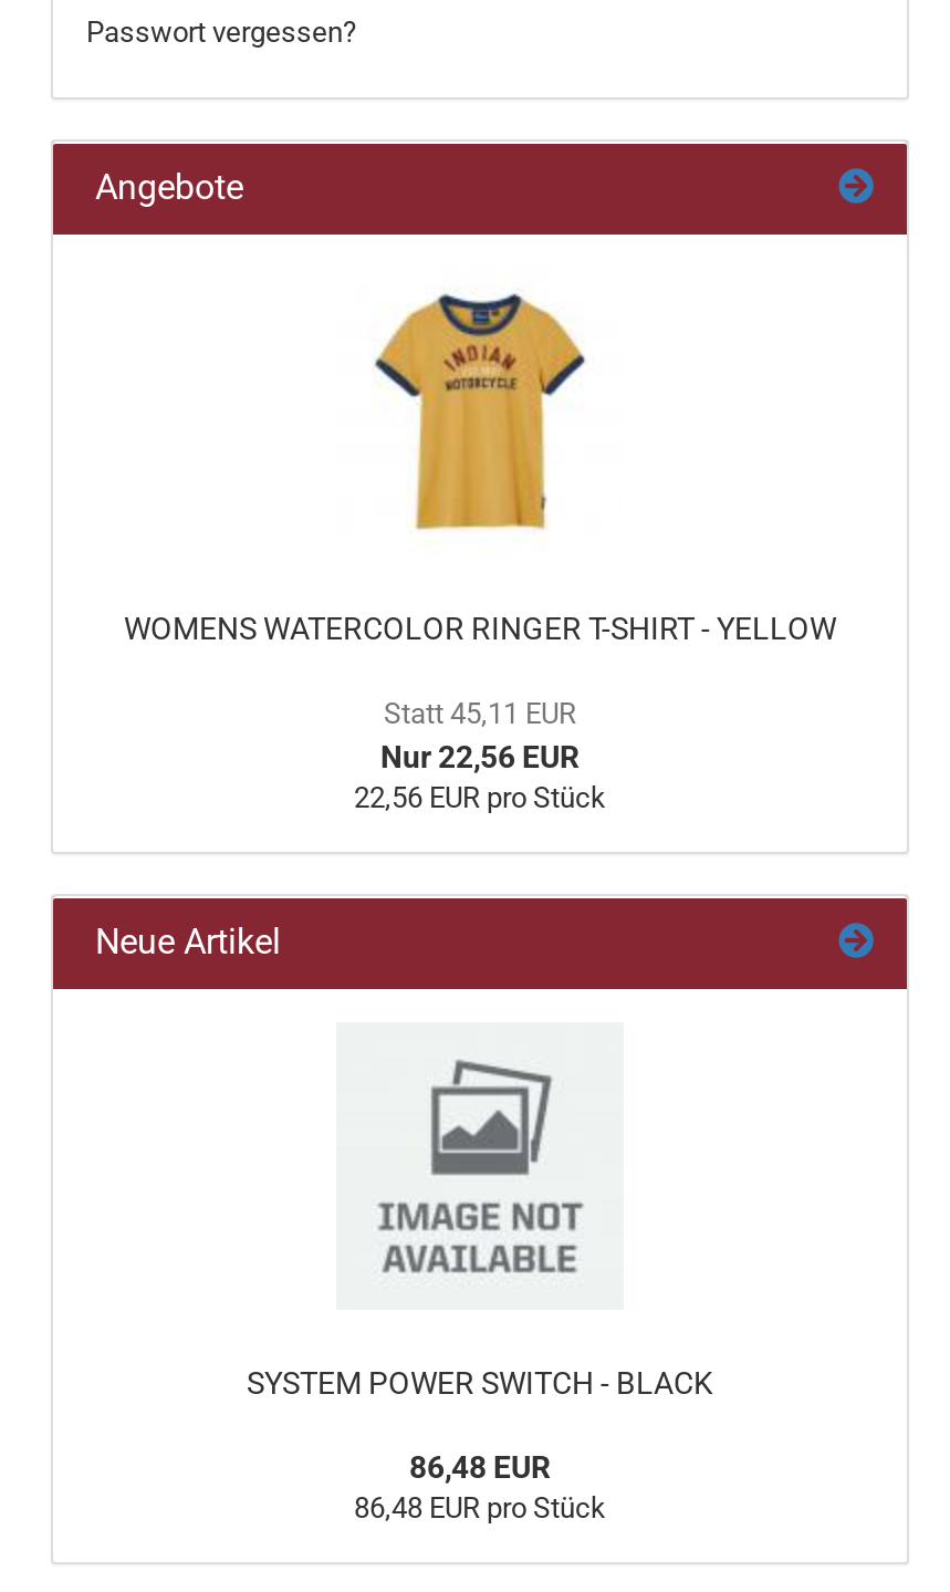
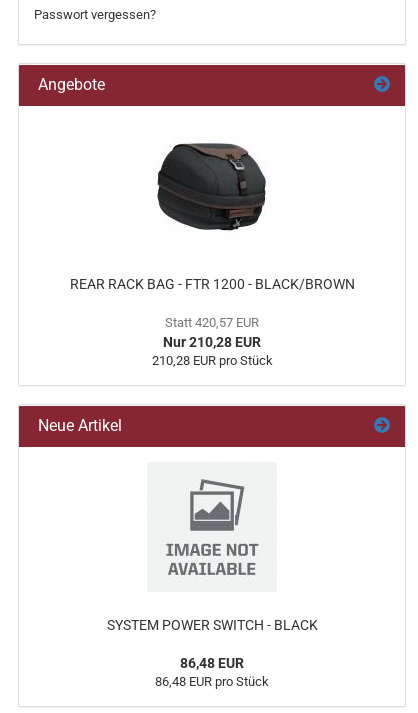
[124,292,836,646] [image] | WOMENS WATERCOLOR RINGER T-SHIRT - YELLOW -> [69,133,354,292] [image] | REAR RACK BAG - FTR 1200 - BLACK/BROWN
[354,697,606,814] Statt 45,11 EUR | Nur 22,56 EUR | 22,56 EUR pro Stück -> [151,315,272,368] Statt 420,57 EUR | Nur 210,28 EUR | 210,28 EUR pro Stück

